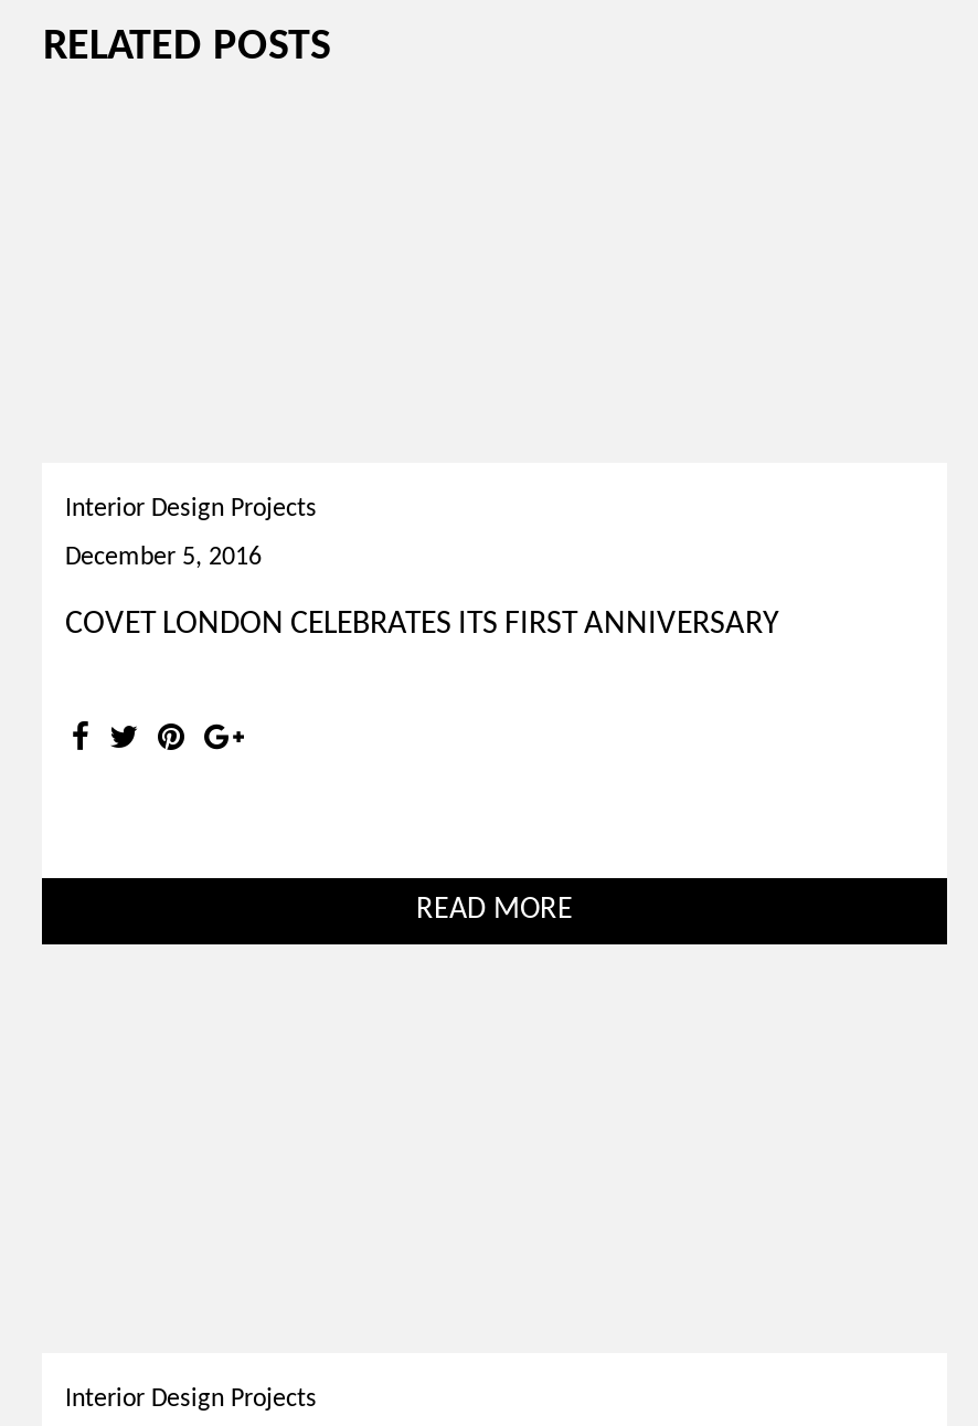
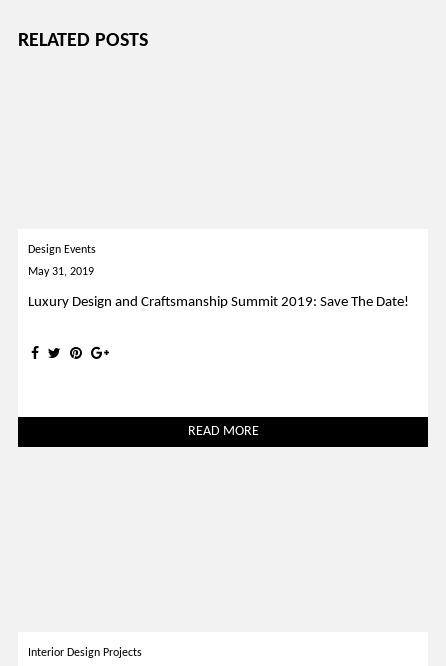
[65,495,317,522] Interior Design Projects -> [28,244,96,256] Design Events
[65,544,262,570] December 5, 2016 -> [28,266,94,278] May 31, 2019
[65,608,778,641] COVET LONDON CELEBRATES ITS FIRST ANNIVERSARY -> [28,295,409,310] Luxury Design and Craftsmanship Summit 2019: Save The Date!

